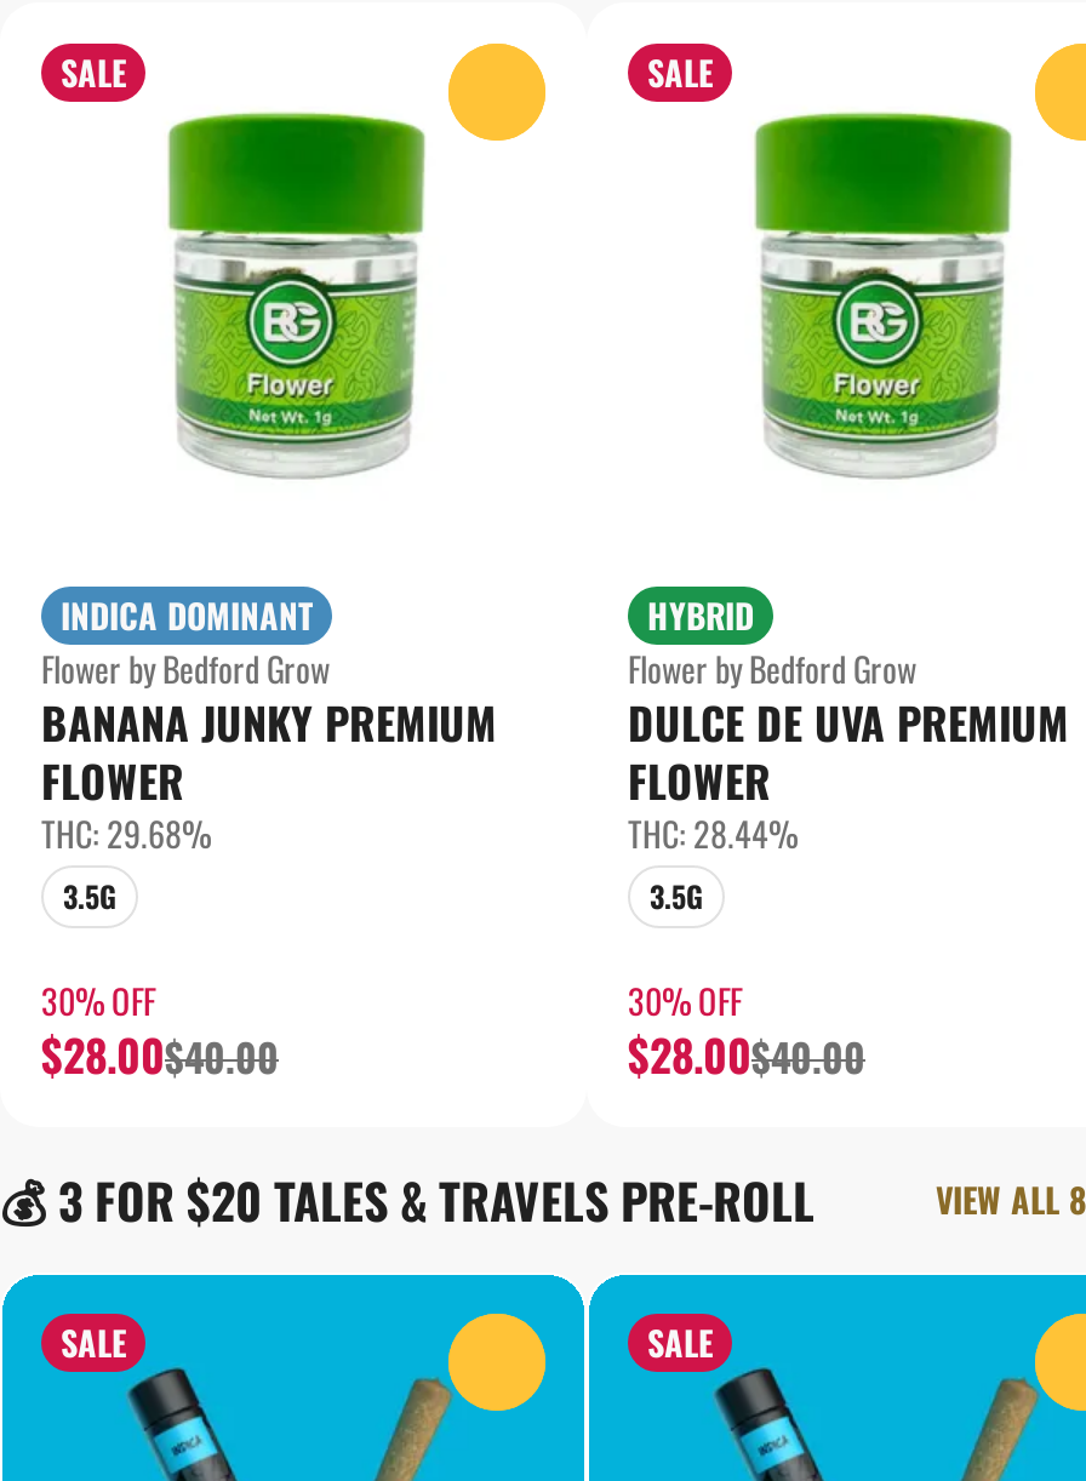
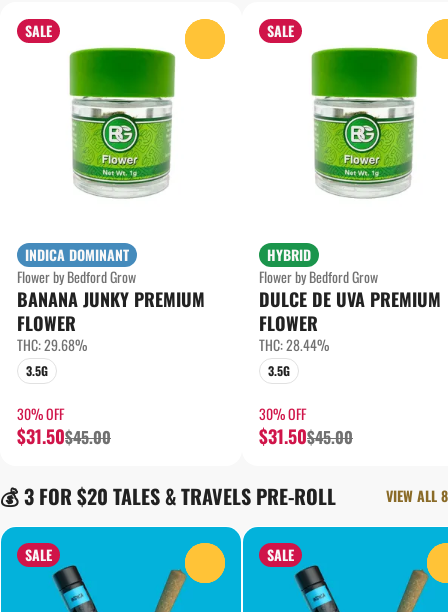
[41,1023,279,1086] $28.00$40.00 -> [17,423,111,449] $31.50$45.00
[628,1023,865,1086] $28.00$40.00 -> [259,423,353,449] $31.50$45.00

